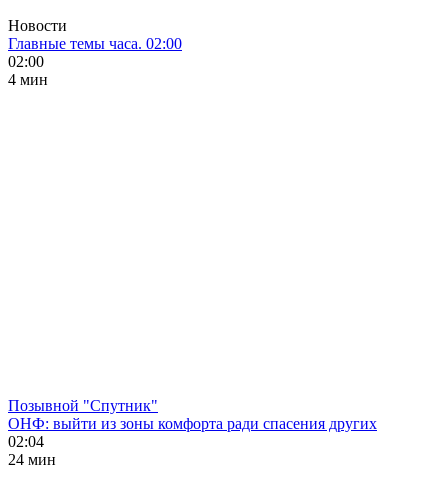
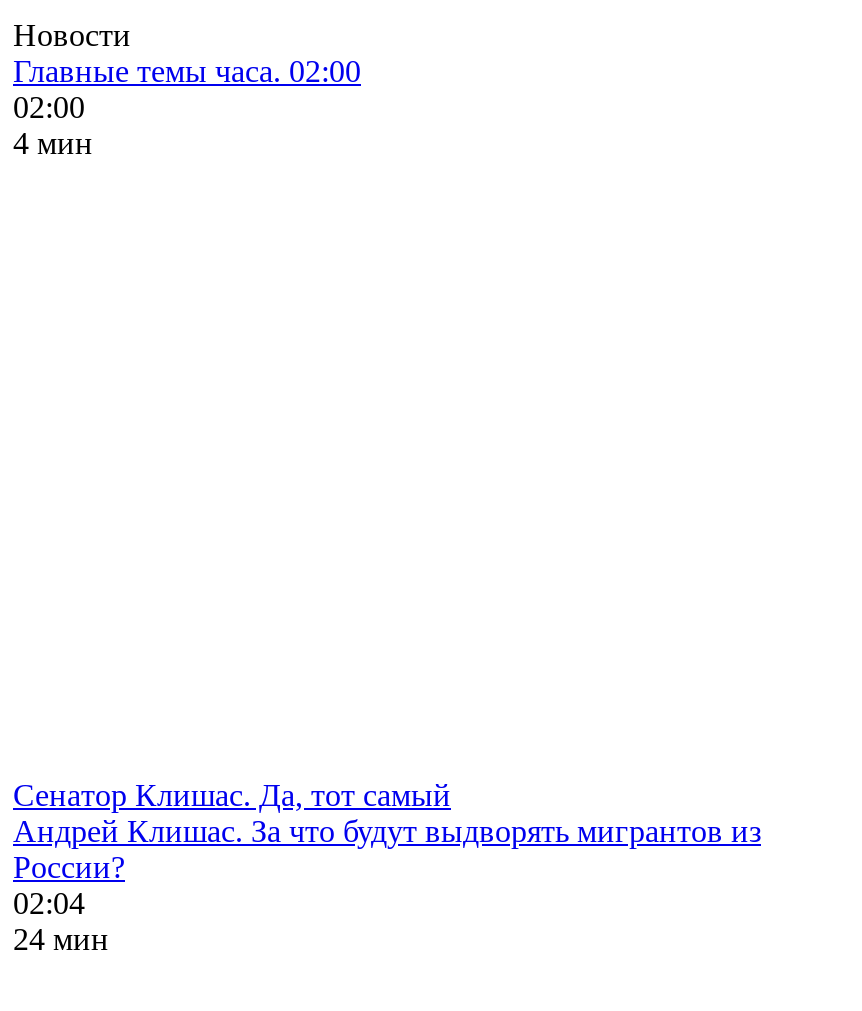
[8,397,377,432] Позывной "Спутник" | ОНФ: выйти из зоны комфорта ради спасения других -> [13,778,761,884] Сенатор Клишас. Да, тот самый | Андрей Клишас. За что будут выдворять мигрантов из | России?

